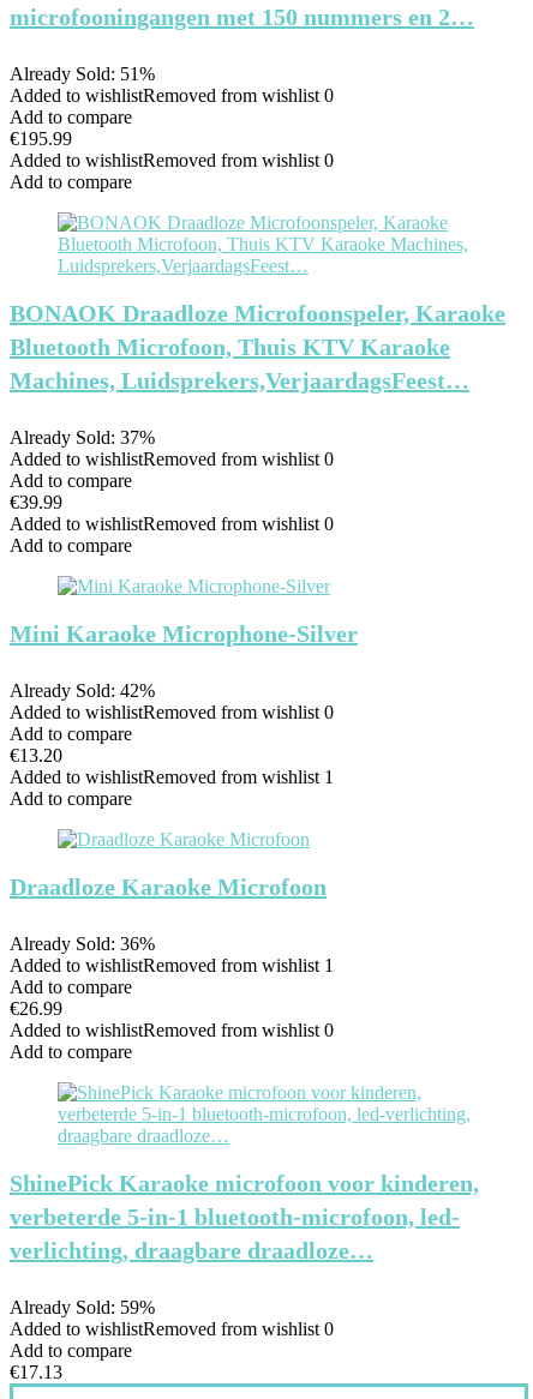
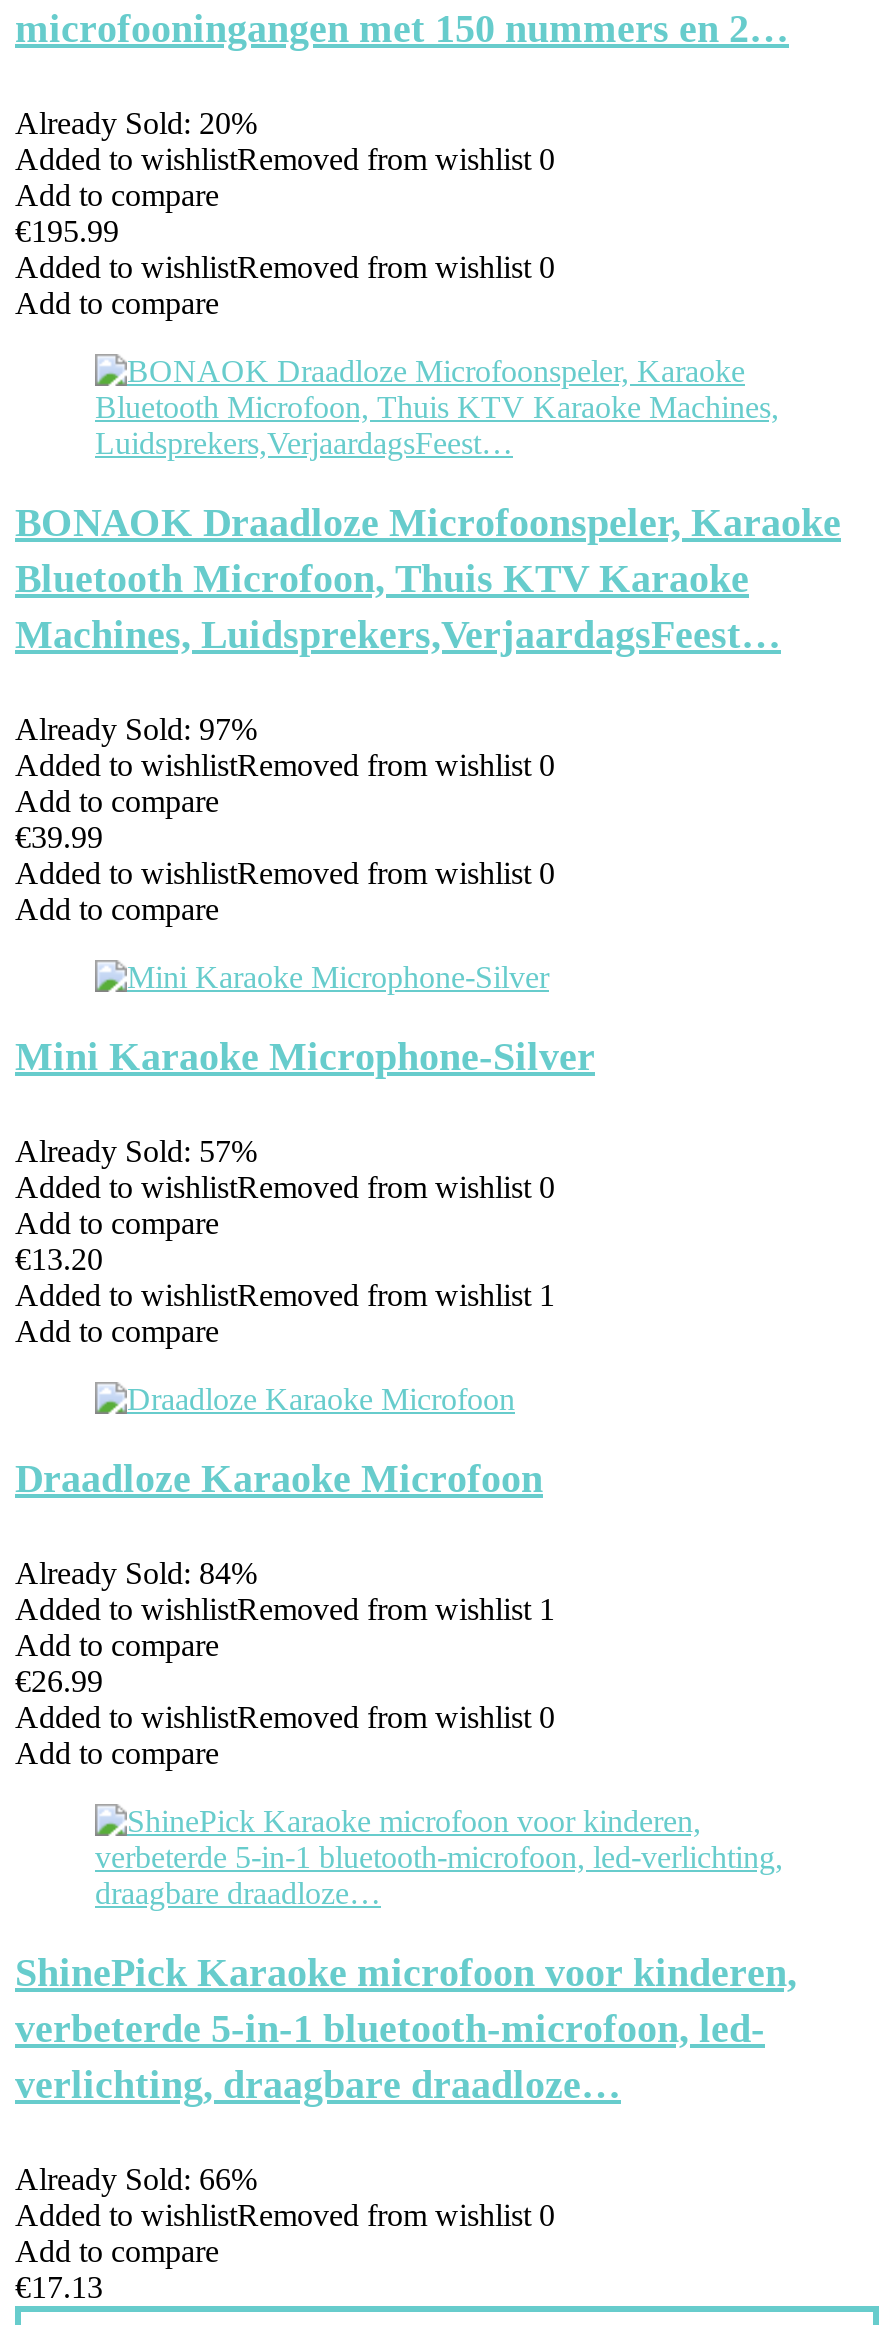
[10,64,155,84] Already Sold: 51% -> [15,106,257,140] Already Sold: 20%
[10,427,155,448] Already Sold: 37% -> [15,712,257,746] Already Sold: 97%
[10,680,155,701] Already Sold: 42% -> [15,1134,257,1168] Already Sold: 57%
[10,933,155,954] Already Sold: 36% -> [15,1556,257,1590] Already Sold: 84%
[10,1297,155,1317] Already Sold: 59% -> [15,2162,257,2196] Already Sold: 66%

